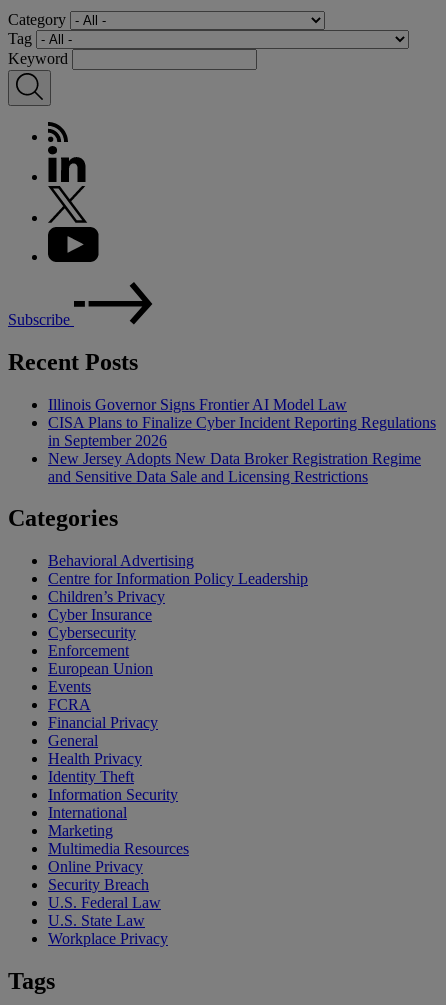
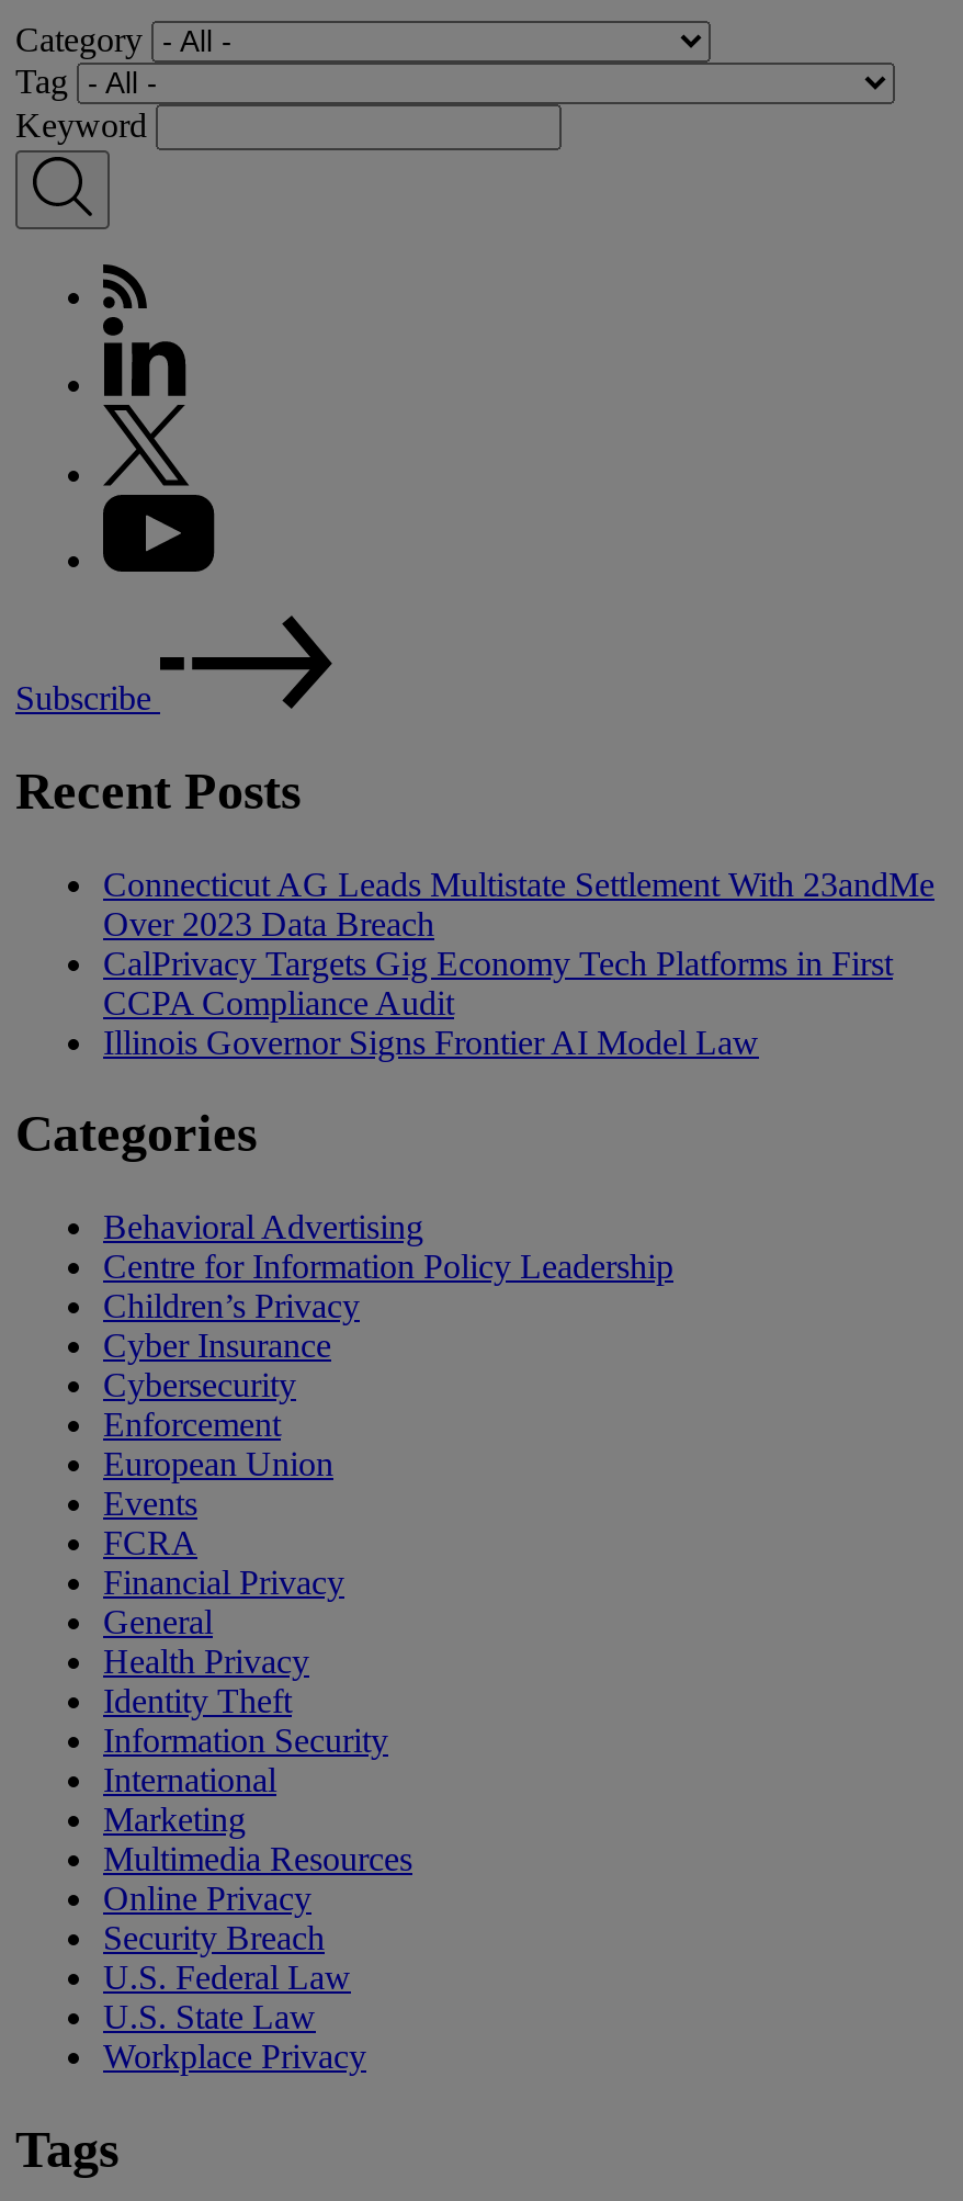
none -> [103,865,934,1020] Connecticut AG Leads Multistate Settlement With 23andMe | Over 2023 Data Breach | CalPrivacy Targets Gig Economy Tech Platforms in First | CCPA Compliance Audit
moved [48,395,347,412] -> [103,1023,759,1060]: Illinois Governor Signs Frontier AI Model Law
[48,413,436,484] CISA Plans to Finalize Cyber Incident Reporting Regulations | in September 2026 | New Jersey Adopts New Data Broker Registration Regime | and Sensitive Data Sale and Licensing Restrictions -> none

